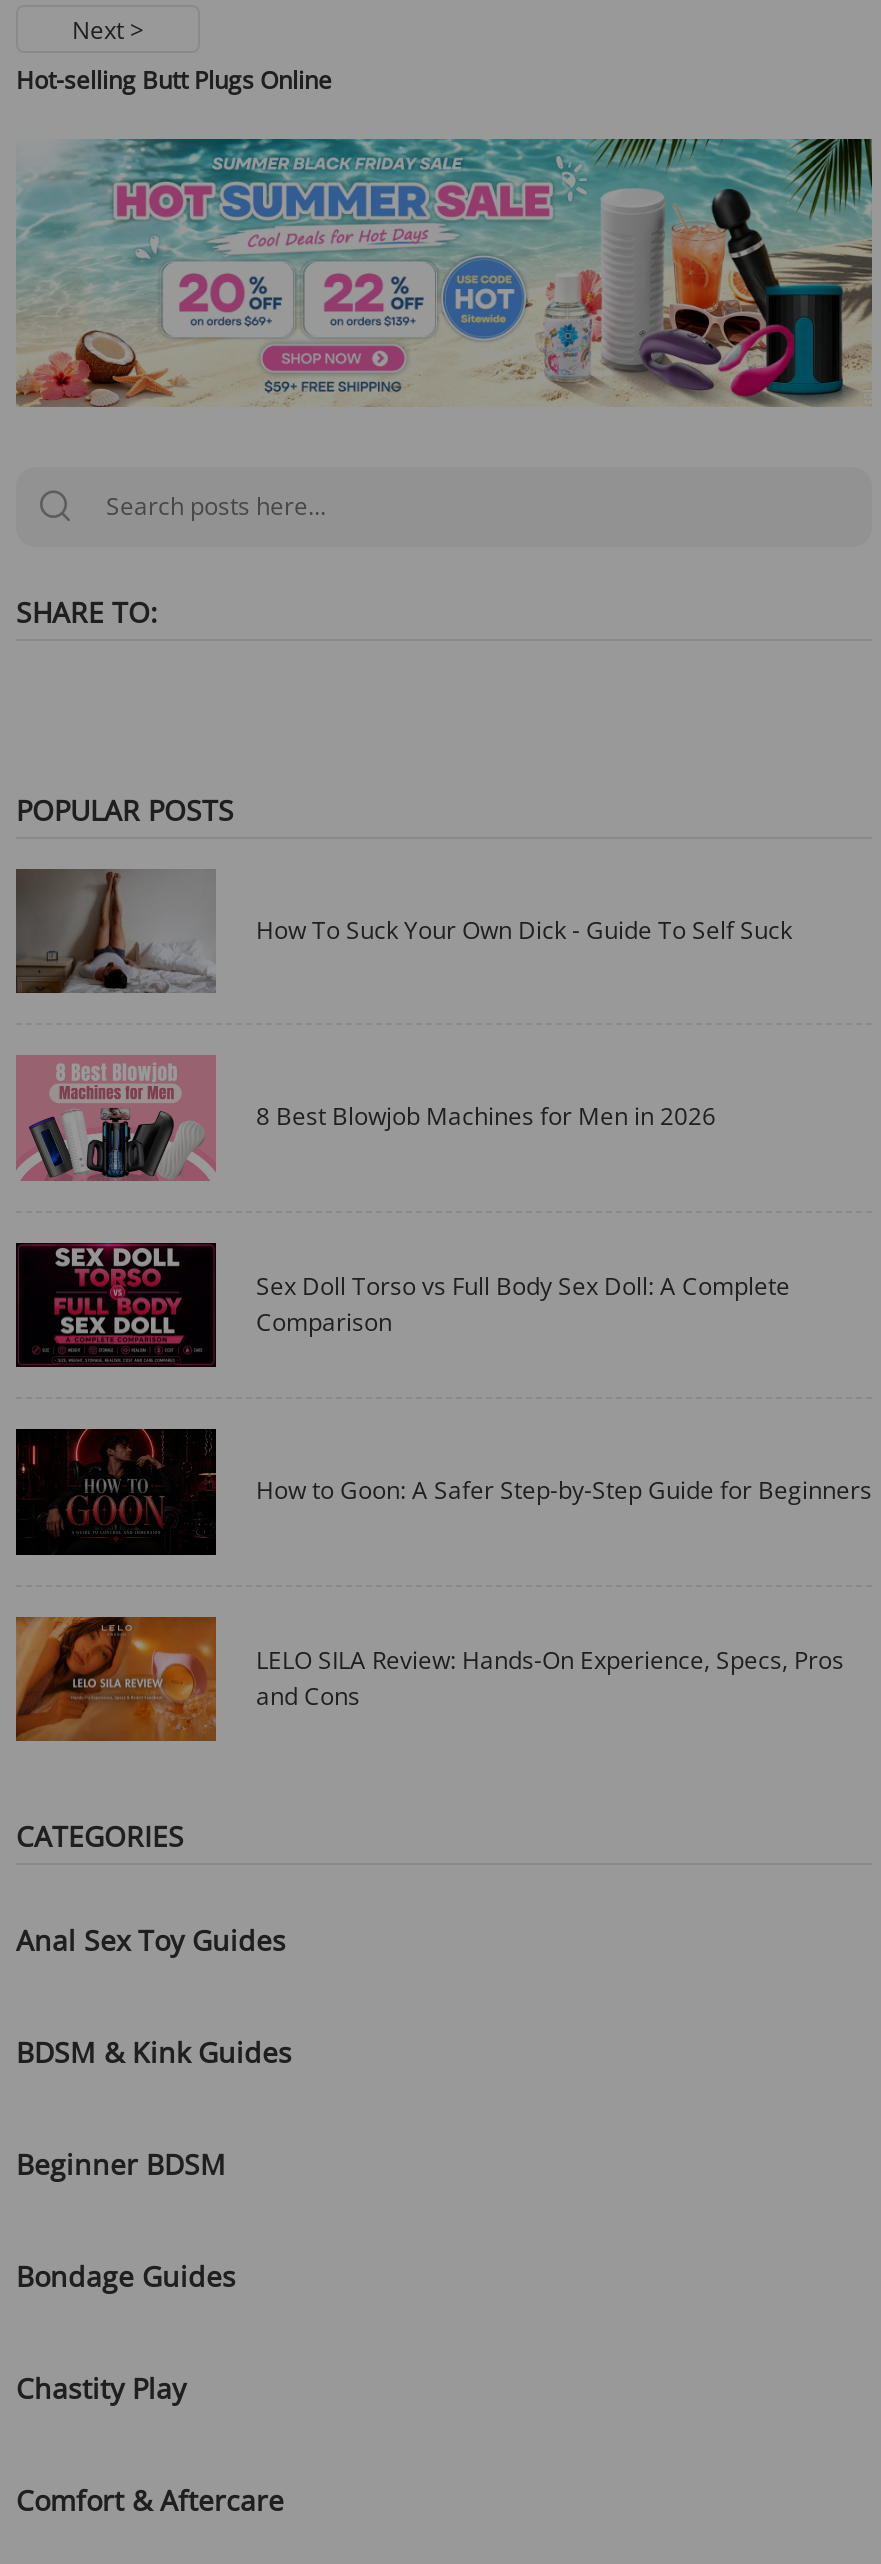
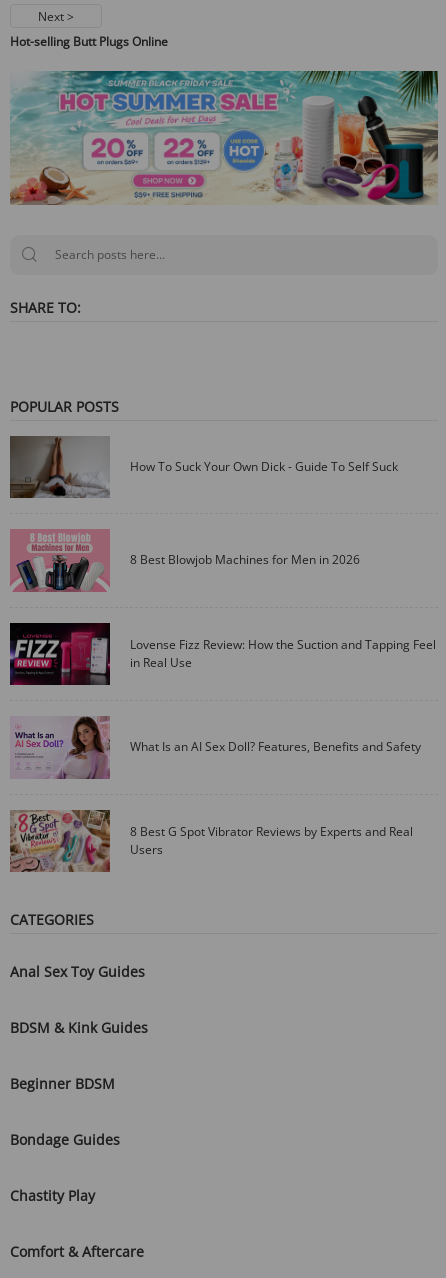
[14,1241,790,1369] [image] | Sex Doll Torso vs Full Body Sex Doll: A Complete | Comparison -> [9,622,436,686] [image] | Lovense Fizz Review: How the Suction and Tapping Feel | in Real Use
[14,1427,872,1557] [image] | How to Goon: A Safer Step-by-Step Guide for Beginners -> [10,716,421,780] [image] | What Is an AI Sex Doll? Features, Benefits and Safety
[14,1615,844,1743] [image] | LELO SILA Review: Hands-On Experience, Specs, Pros | and Cons -> [9,809,413,872] [image] | 8 Best G Spot Vibrator Reviews by Experts and Real | Users

